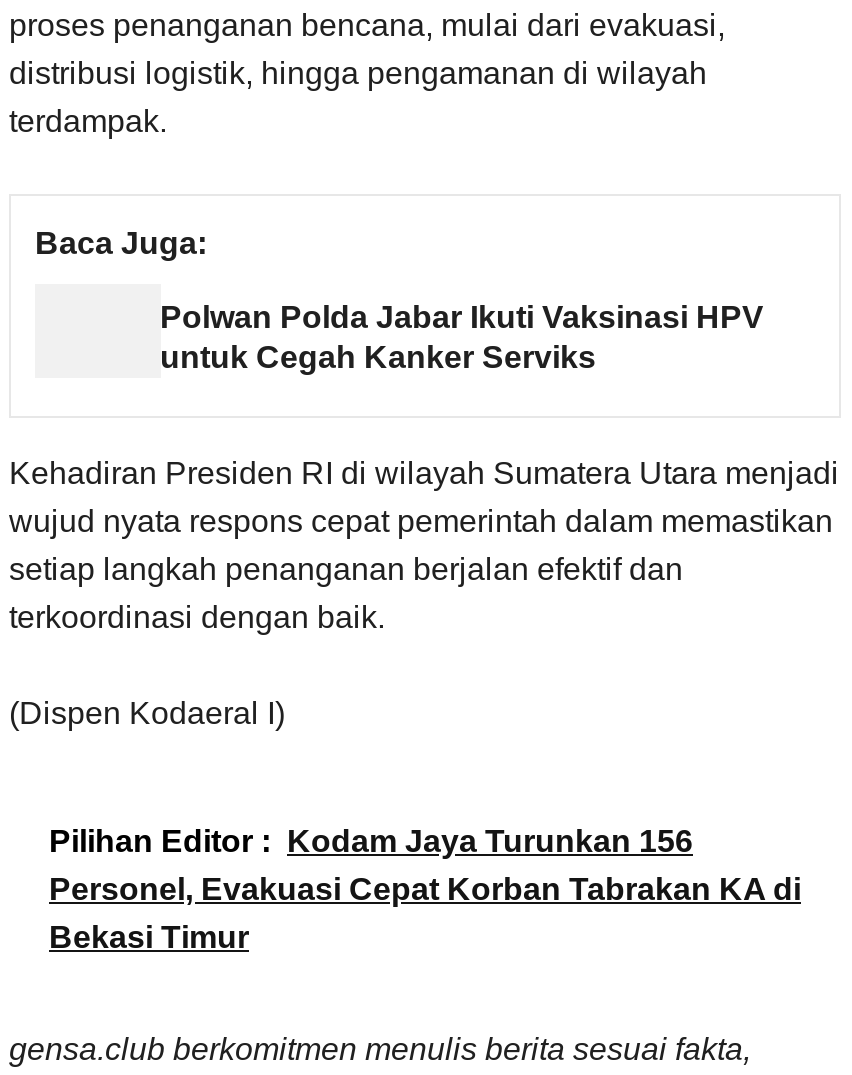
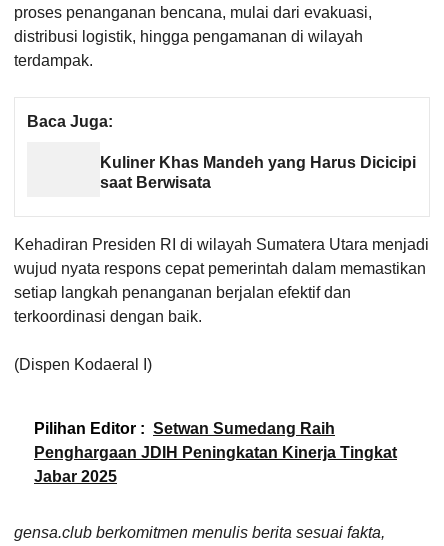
[160,299,764,373] Polwan Polda Jabar Ikuti Vaksinasi HPV | untuk Cegah Kanker Serviks -> [100,154,416,191] Kuliner Khas Mandeh yang Harus Dicicipi | saat Berwisata
[49,823,801,953] Pilihan Editor : Kodam Jaya Turunkan 156 | Personel, Evakuasi Cepat Korban Tabrakan KA di | Bekasi Timur -> [34,420,397,485] Pilihan Editor : Setwan Sumedang Raih | Penghargaan JDIH Peningkatan Kinerja Tingkat | Jabar 2025

